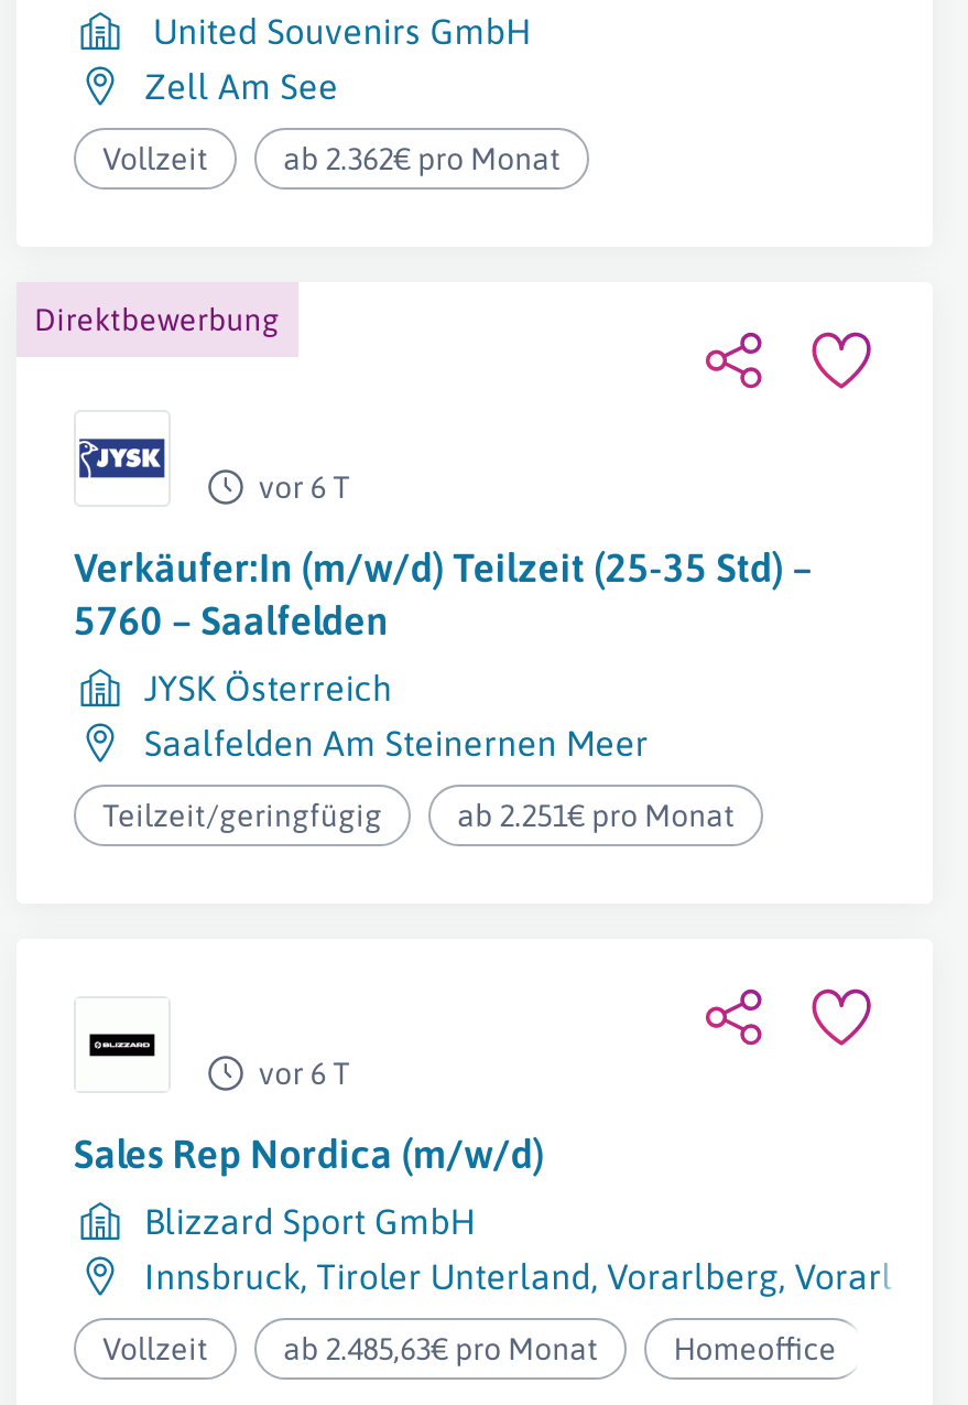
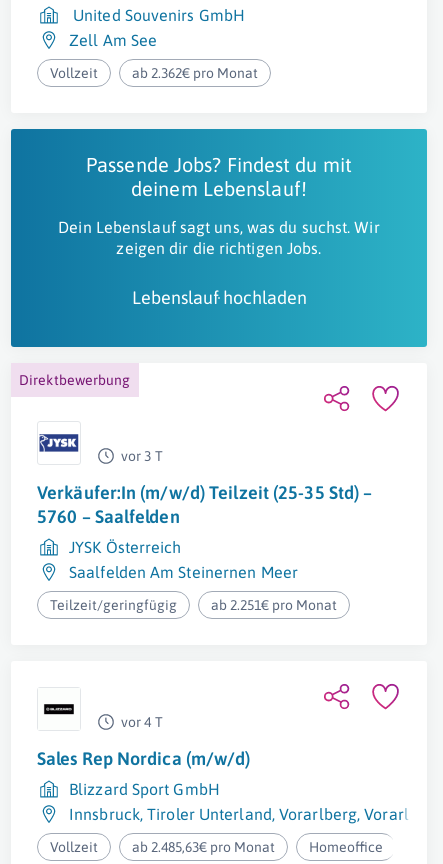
none -> [10,128,428,348] [image] | Passende Jobs? Findest du mit | deinem Lebenslauf! | Dein Lebenslauf sagt uns, was du suchst. Wir | zeigen dir die richtigen Jobs. | Lebenslauf hochladen
[259,469,351,505] vor 6 T -> [121,448,163,464] vor 3 T
[259,1056,351,1091] vor 6 T -> [121,714,163,730] vor 4 T

